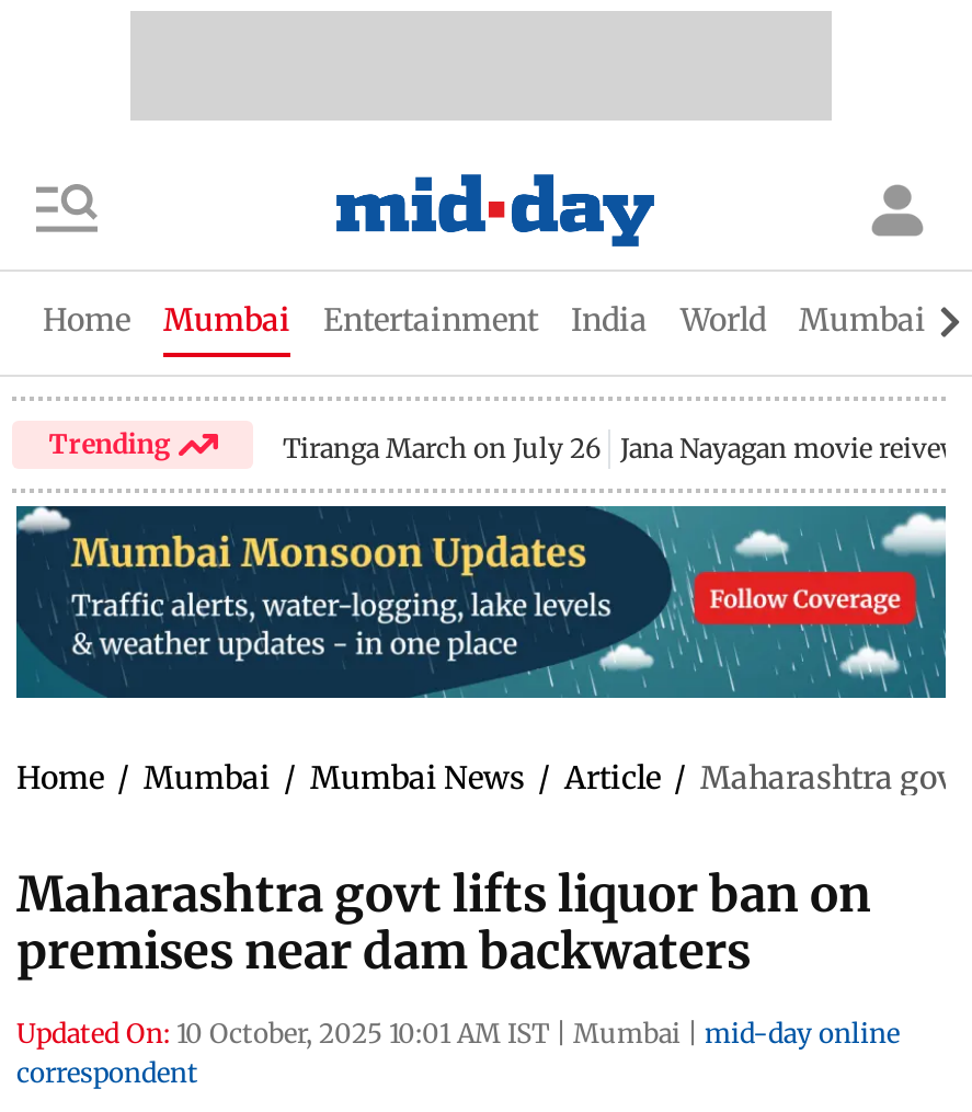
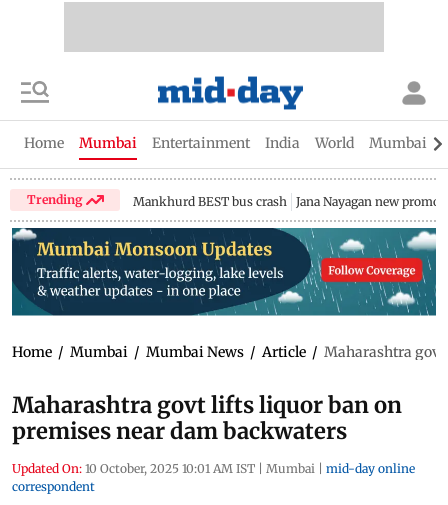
[283,432,962,465] Tiranga March on July 26 Jana Nayagan movie reivew -> [133,194,440,209] Mankhurd BEST bus crash Jana Nayagan new promo

